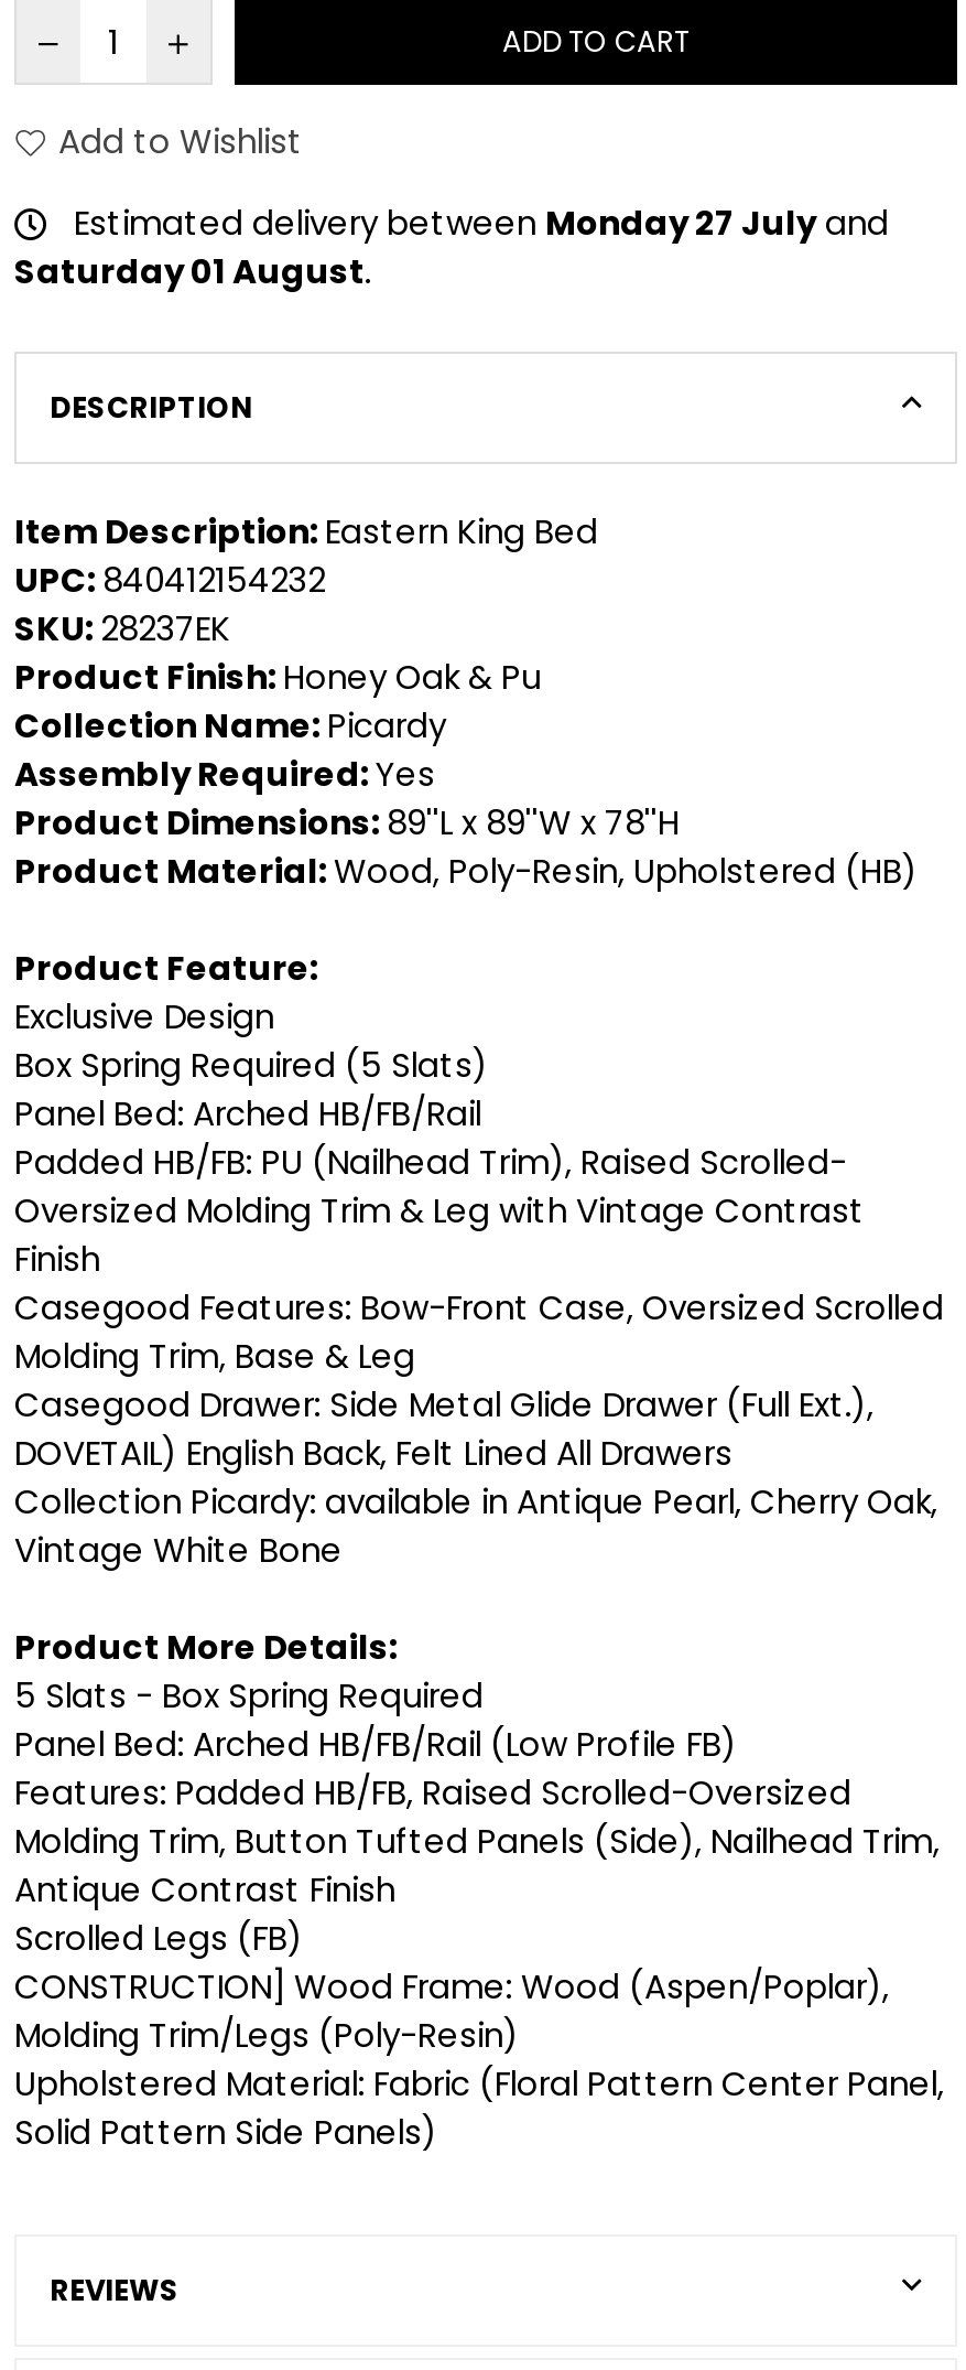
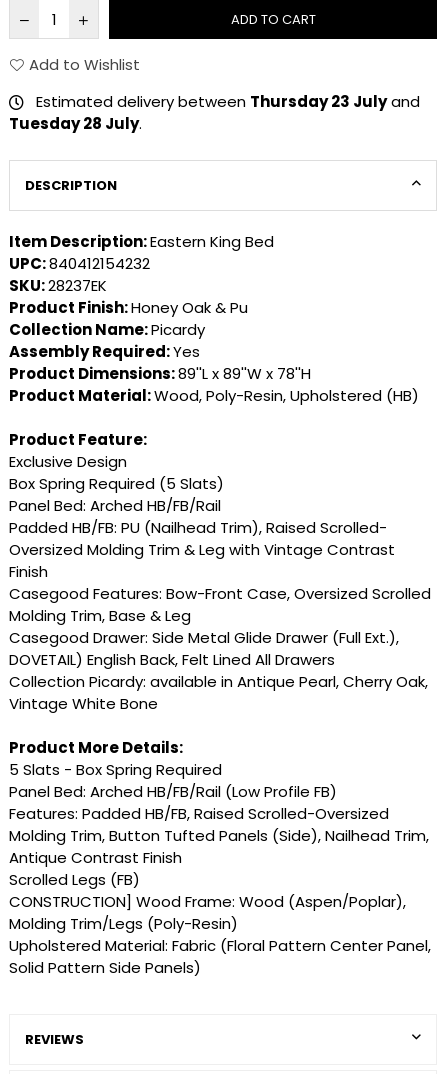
[14,200,889,294] Estimated delivery between Monday 27 July and | Saturday 01 August. -> [9,91,420,134] Estimated delivery between Thursday 23 July and | Tuesday 28 July.

